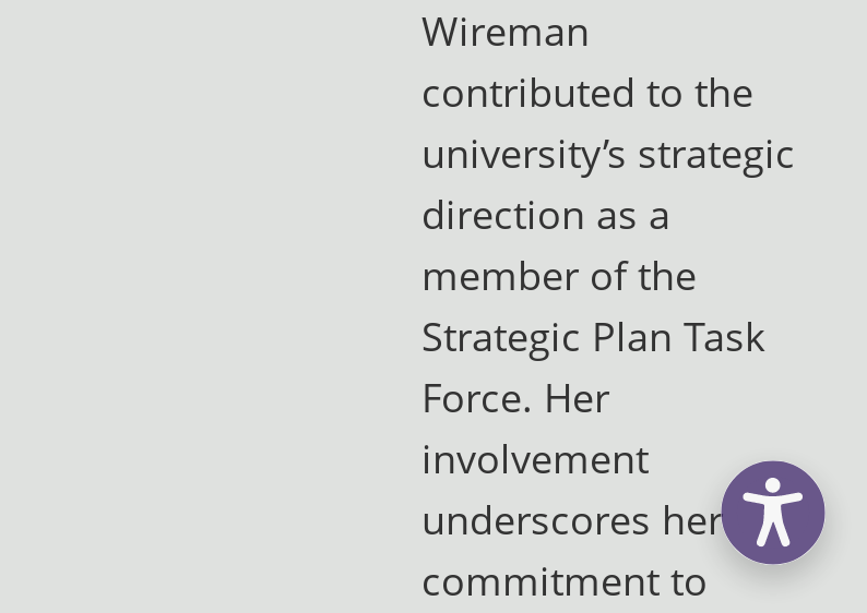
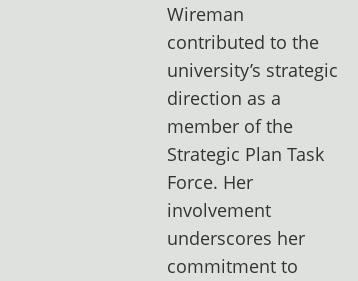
[723,458,830,582] [image] -> none

